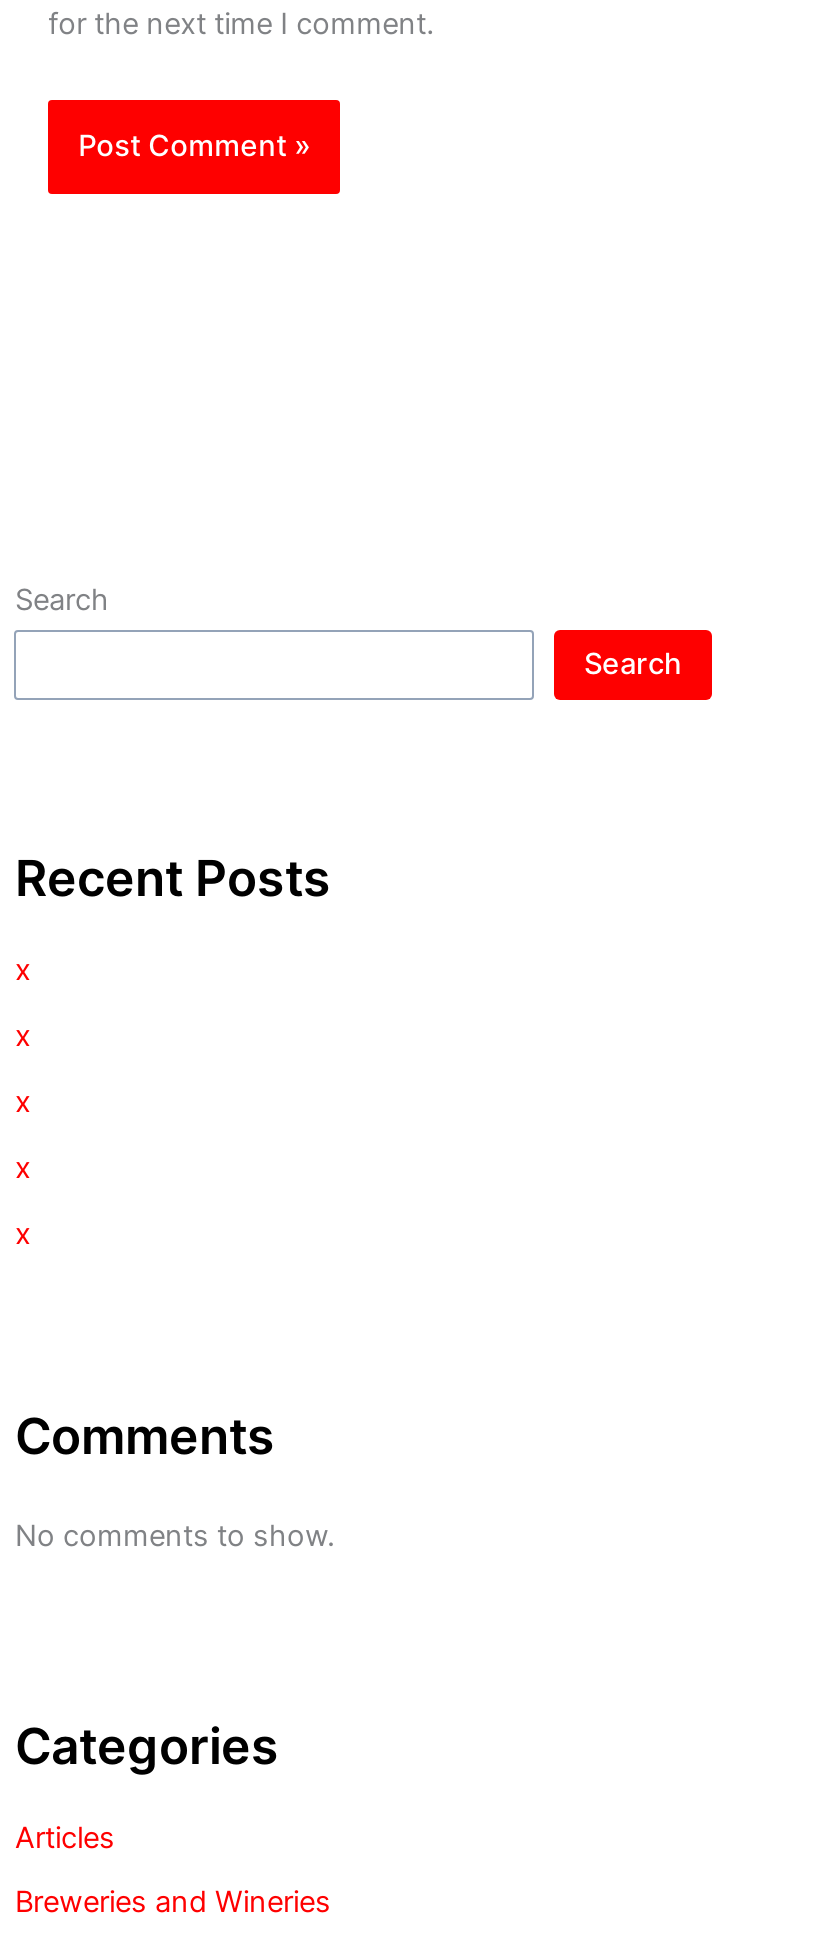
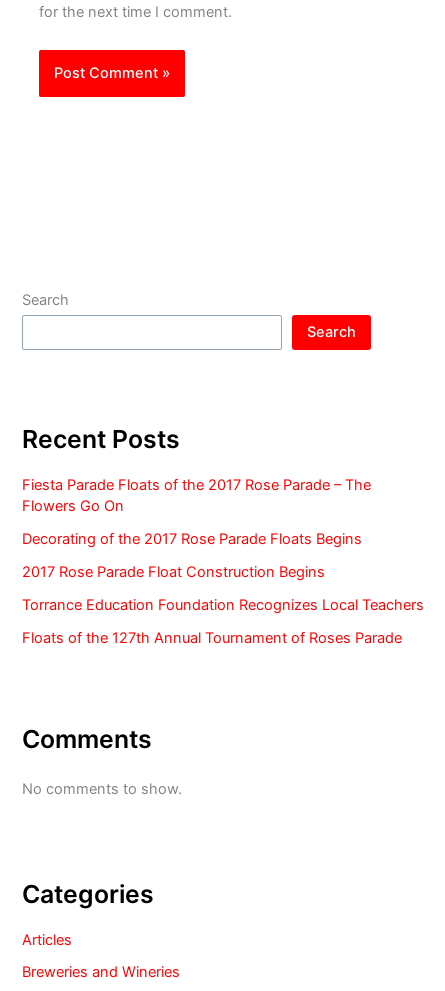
[15,953,31,989] x -> [22,476,371,515] Fiesta Parade Floats of the 2017 Rose Parade – The | Flowers Go On
[15,1019,31,1055] x -> [22,530,362,548] Decorating of the 2017 Rose Parade Floats Begins
[15,1085,31,1121] x -> [22,563,325,581] 2017 Rose Parade Float Construction Begins
[15,1151,31,1187] x -> [22,596,424,614] Torrance Education Foundation Recognizes Local Teachers
[15,1217,31,1253] x -> [22,629,402,647] Floats of the 127th Annual Tournament of Roses Parade

